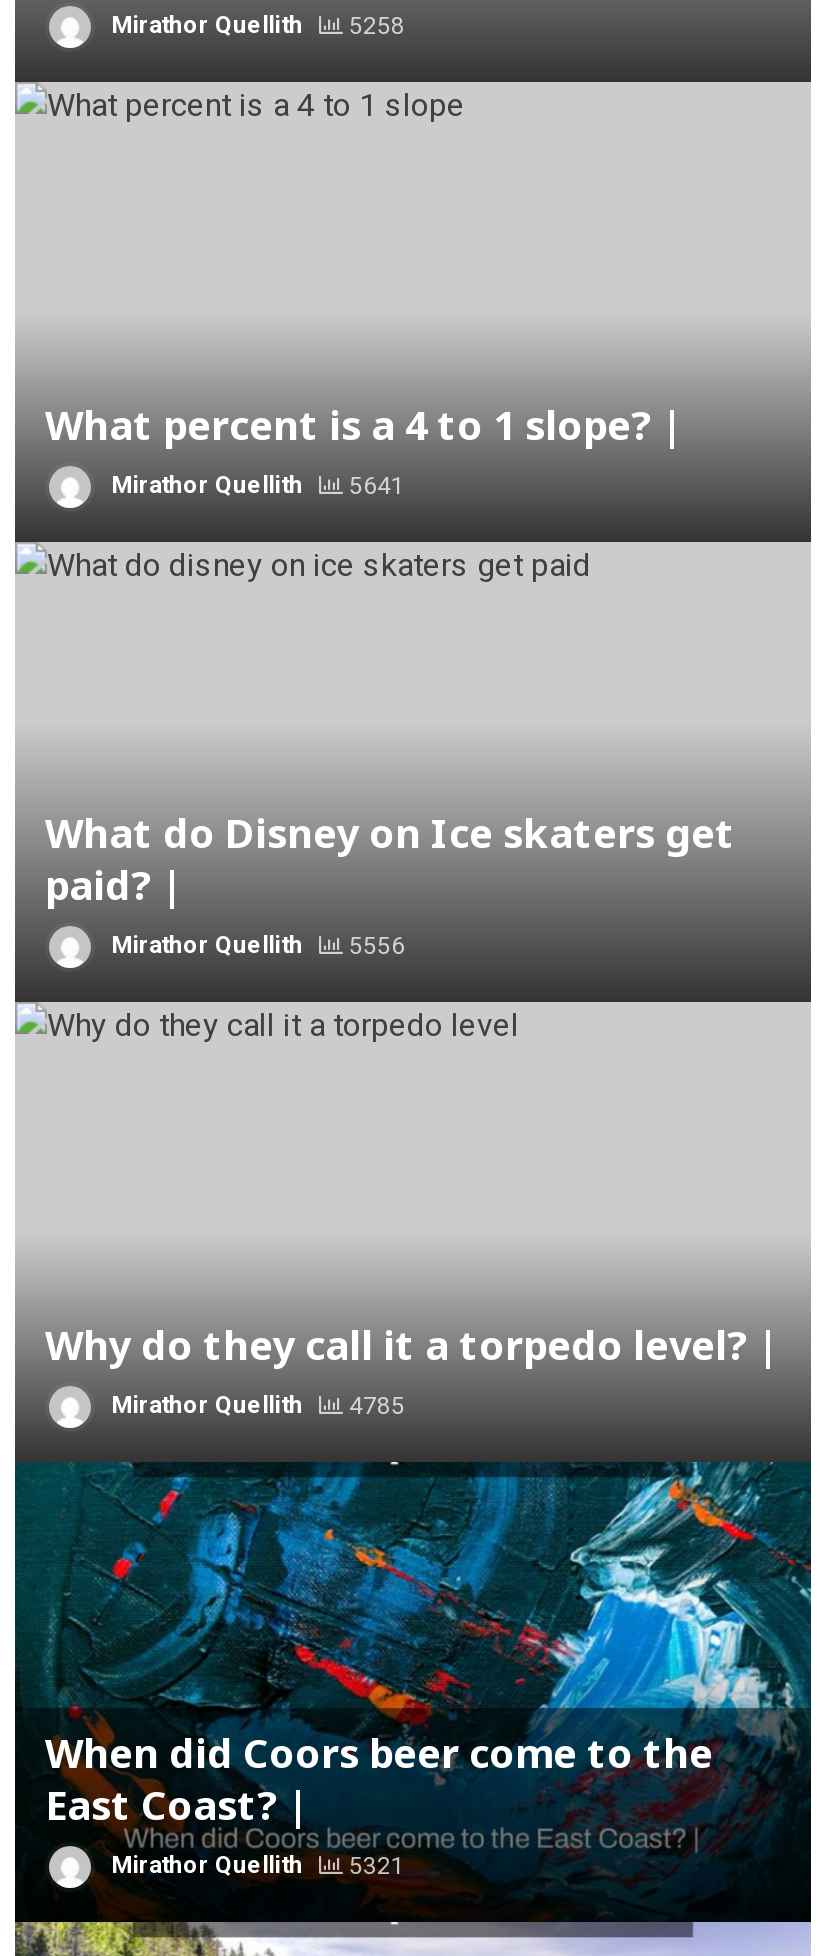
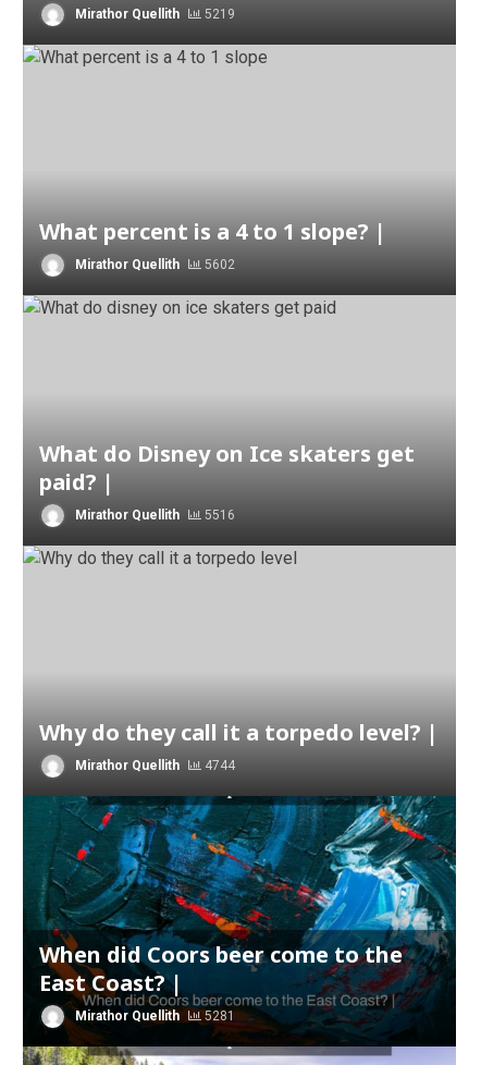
[105,11,405,39] Mirathor Quellith 5258 -> [72,6,235,21] Mirathor Quellith 5219
[105,471,405,499] Mirathor Quellith 5641 -> [72,257,235,272] Mirathor Quellith 5602
[105,931,405,959] Mirathor Quellith 5556 -> [72,507,235,522] Mirathor Quellith 5516
[105,1391,405,1419] Mirathor Quellith 4785 -> [72,758,235,773] Mirathor Quellith 4744
[105,1851,405,1879] Mirathor Quellith 5321 -> [72,1008,235,1023] Mirathor Quellith 5281

